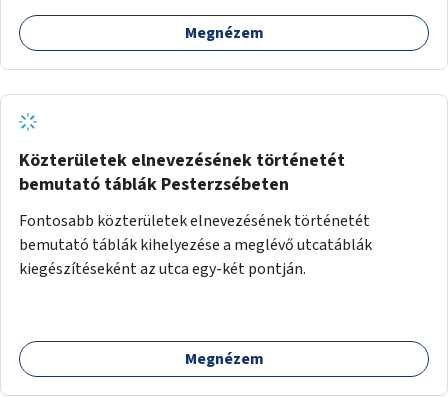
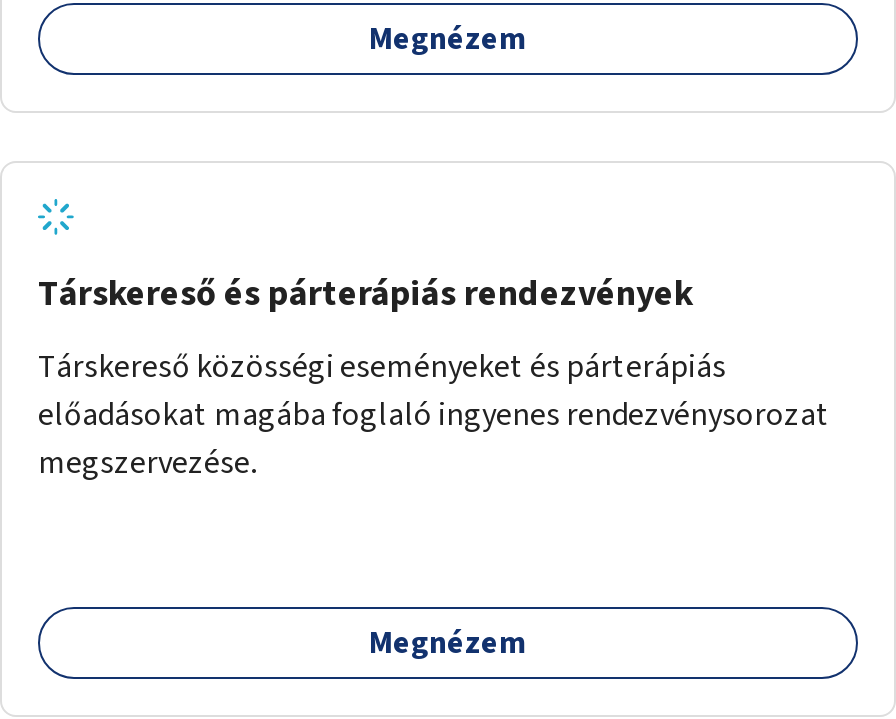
[19,148,345,197] Közterületek elnevezésének történetét | bemutató táblák Pesterzsébeten -> [38,269,694,319] Társkereső és párterápiás rendezvények
[19,210,372,280] Fontosabb közterületek elnevezésének történetét | bemutató táblák kihelyezése a meglévő utcatáblák | kiegészítéseként az utca egy-két pontján. -> [38,345,830,485] Társkereső közösségi eseményeket és párterápiás | előadásokat magába foglaló ingyenes rendezvénysorozat | megszervezése.

